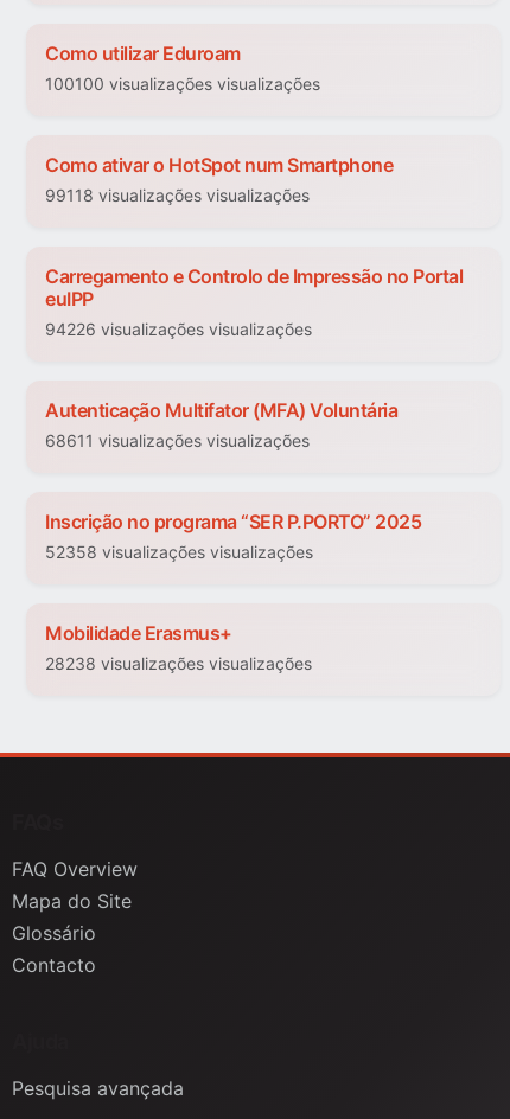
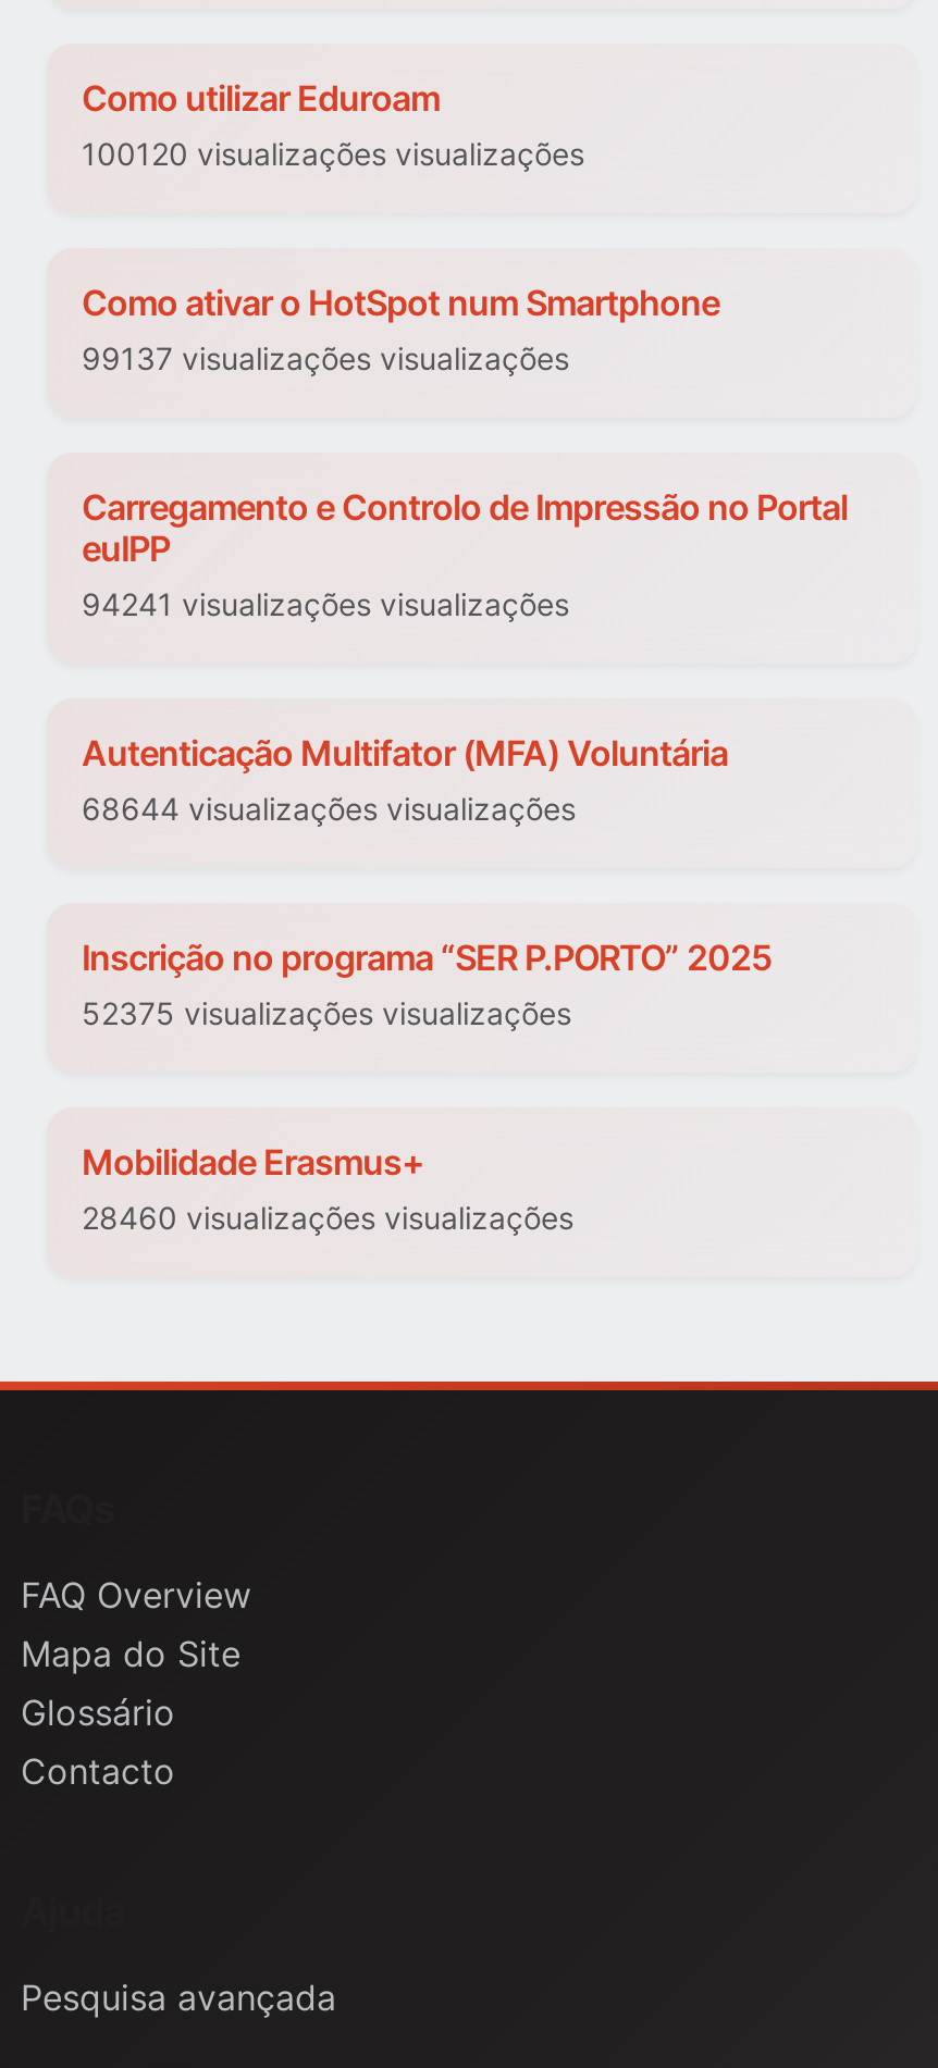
[45,74,320,94] 100100 visualizações visualizações -> [82,136,584,173] 100120 visualizações visualizações
[45,186,310,206] 99118 visualizações visualizações -> [82,340,569,377] 99137 visualizações visualizações
[45,319,312,340] 94226 visualizações visualizações -> [82,586,569,623] 94241 visualizações visualizações
[45,431,310,451] 68611 visualizações visualizações -> [82,791,576,828] 68644 visualizações visualizações
[45,542,313,562] 52358 visualizações visualizações -> [82,995,571,1032] 52375 visualizações visualizações
[45,654,312,674] 28238 visualizações visualizações -> [82,1200,573,1237] 28460 visualizações visualizações

